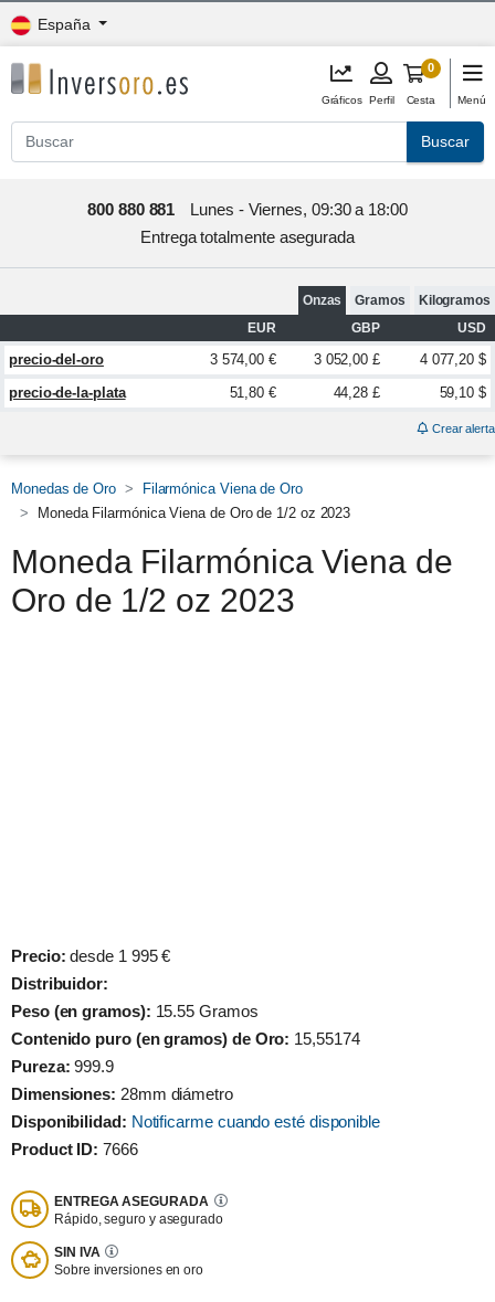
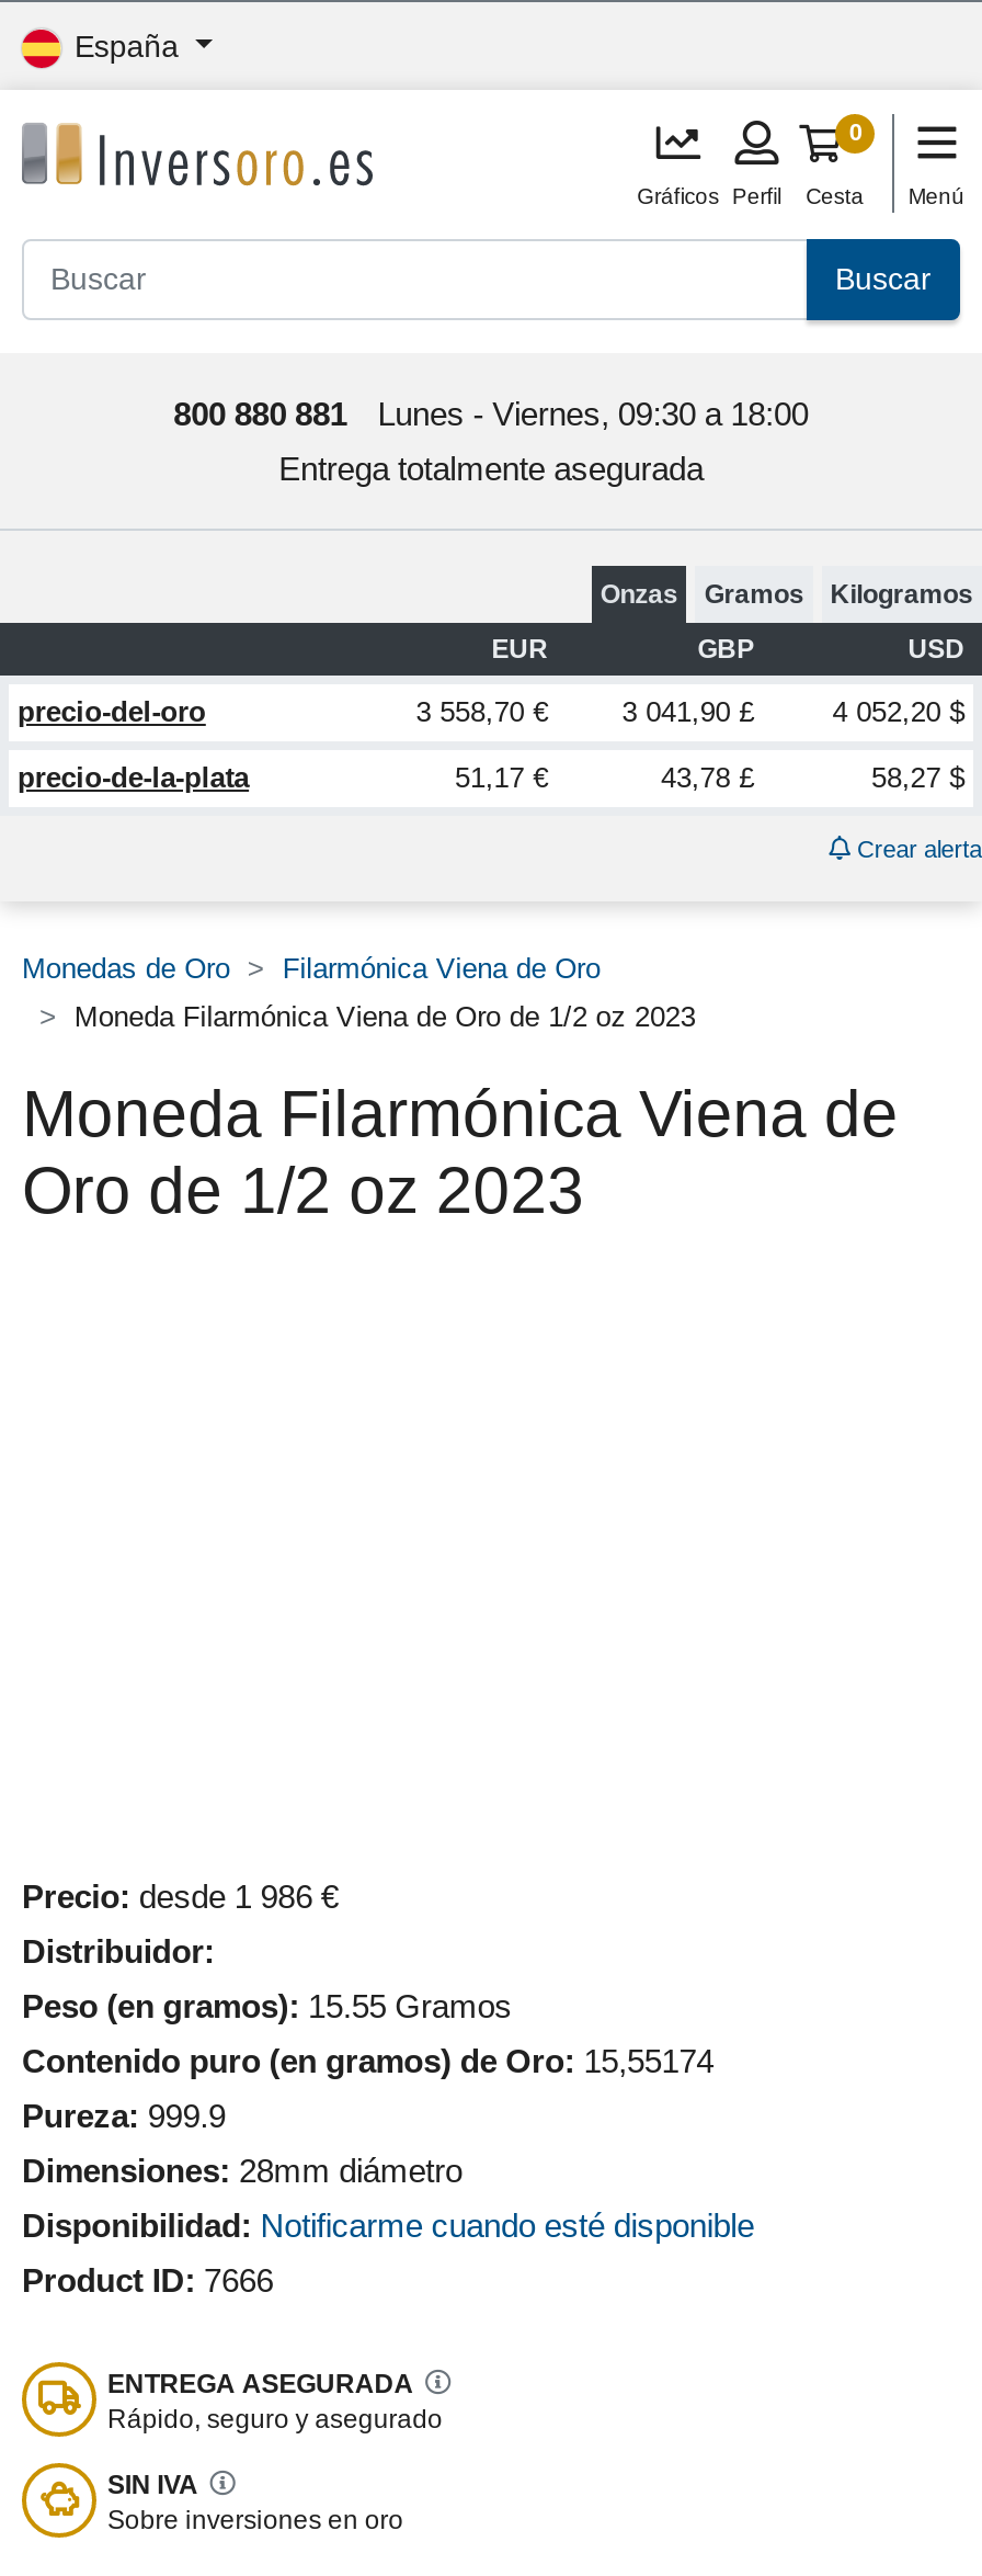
[210,352,276,368] 3 574,00 € -> [416,696,548,729] 3 558,70 €
[314,352,380,368] 3 052,00 £ -> [622,696,754,729] 3 041,90 £
[420,352,486,368] 4 077,20 $ -> [833,696,964,729] 4 052,20 $
[229,385,276,401] 51,80 € -> [455,762,548,795] 51,17 €
[333,385,380,401] 44,28 £ -> [661,762,754,795] 43,78 £
[439,385,486,401] 59,10 $ -> [871,762,964,795] 58,27 $
[11,947,170,966] Precio: desde 1 995 € -> [22,1878,338,1915] Precio: desde 1 986 €

